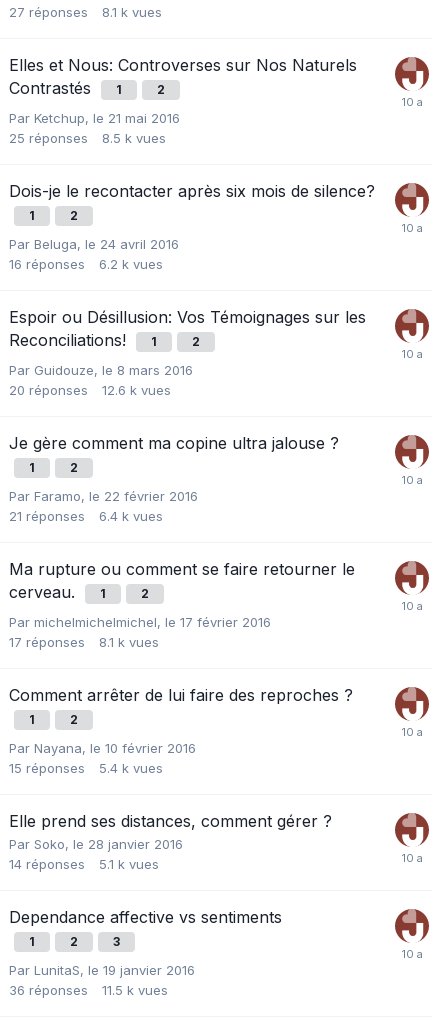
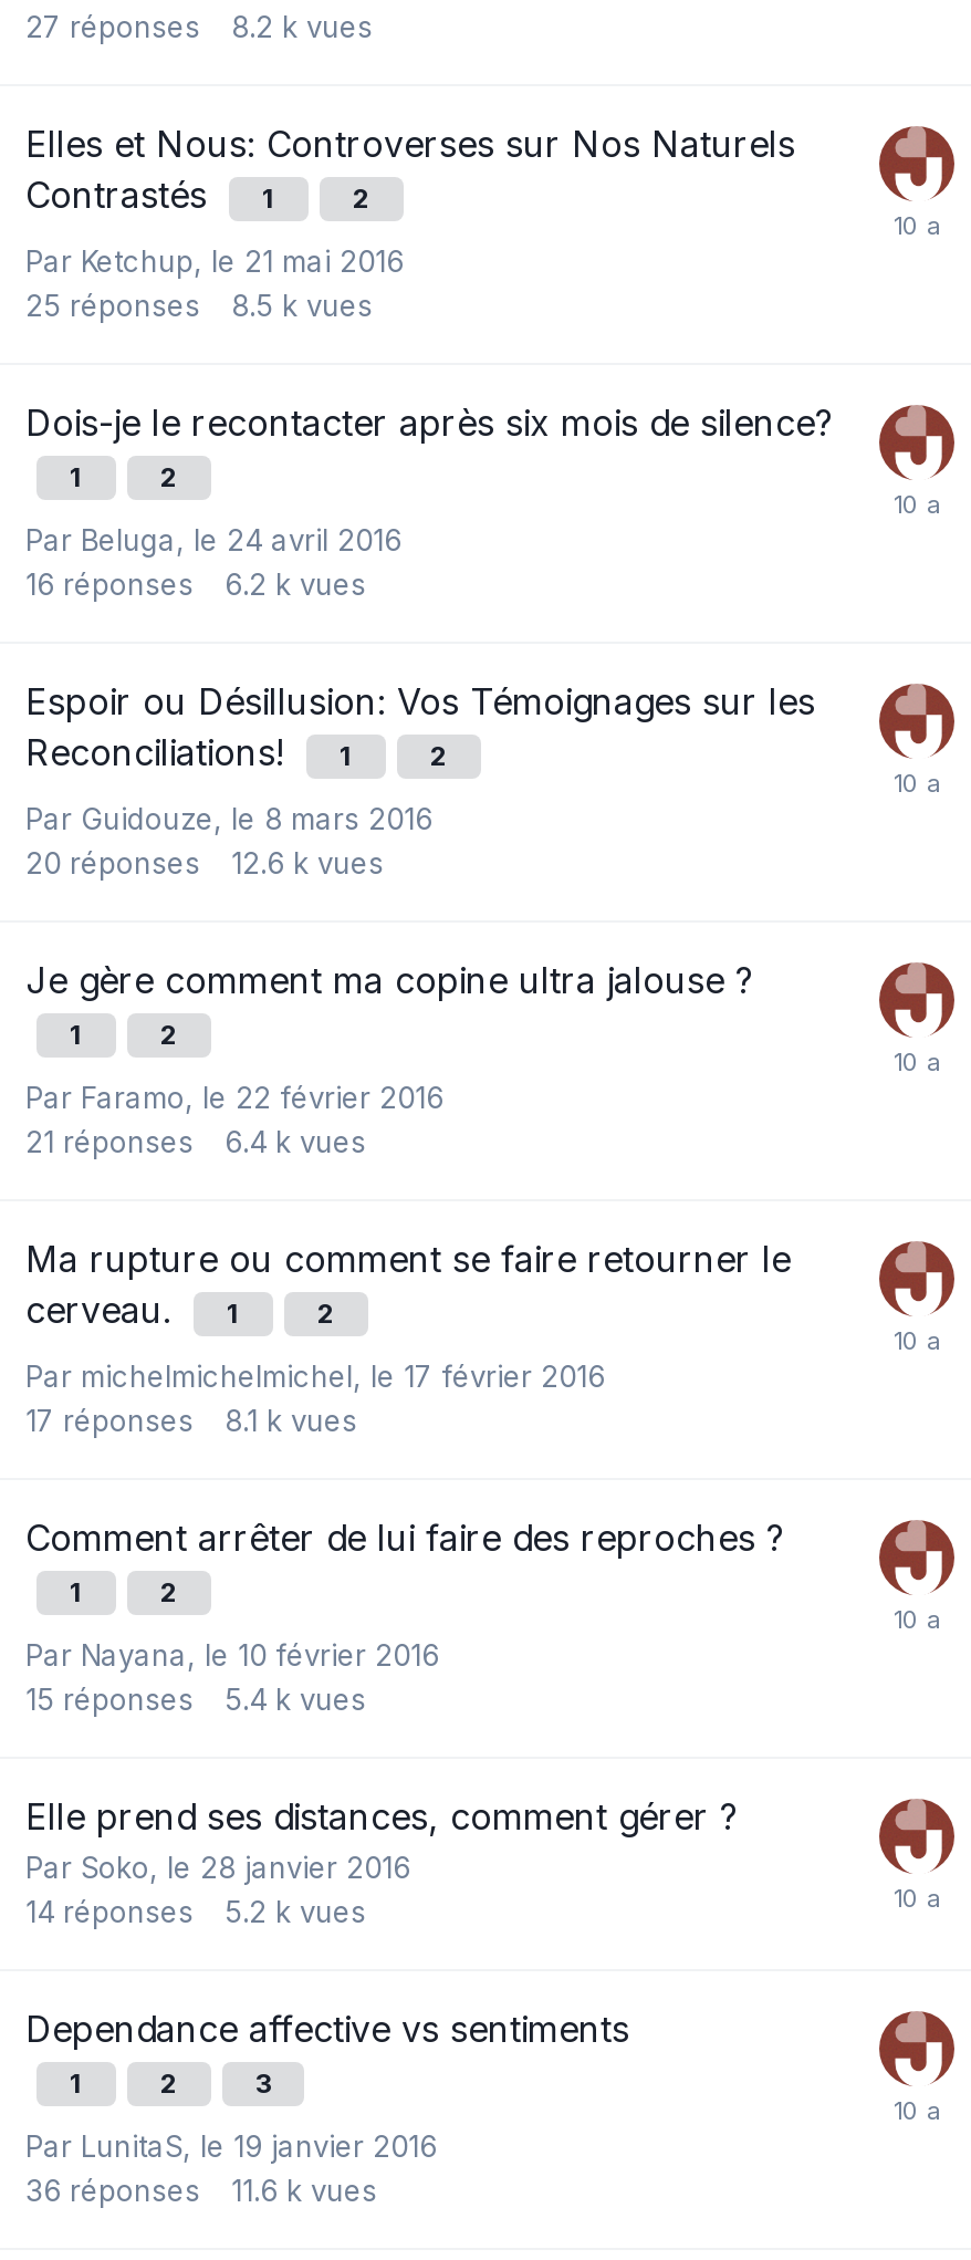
[9,3,162,19] 27 réponses 8.1 k vues -> [25,8,373,43] 27 réponses 8.2 k vues
[9,855,159,871] 14 réponses 5.1 k vues -> [25,1893,366,1928] 14 réponses 5.2 k vues
[9,981,168,997] 36 réponses 11.5 k vues -> [25,2172,377,2207] 36 réponses 11.6 k vues

